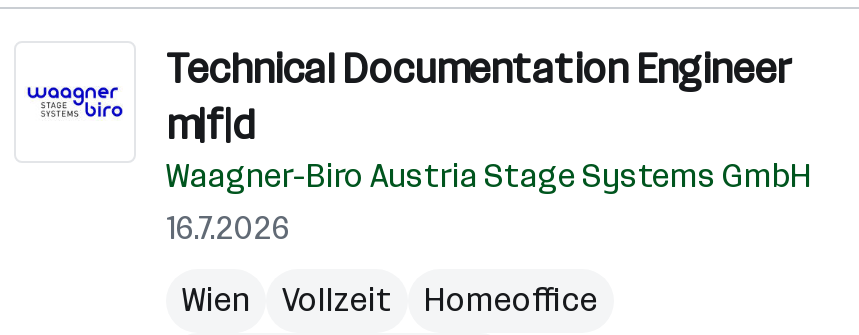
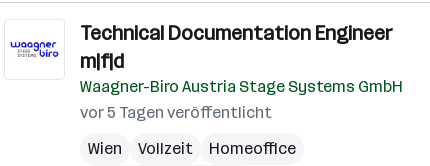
[166,209,290,247] 16.7.2026 -> [80,103,272,122] vor 5 Tagen veröffentlicht

